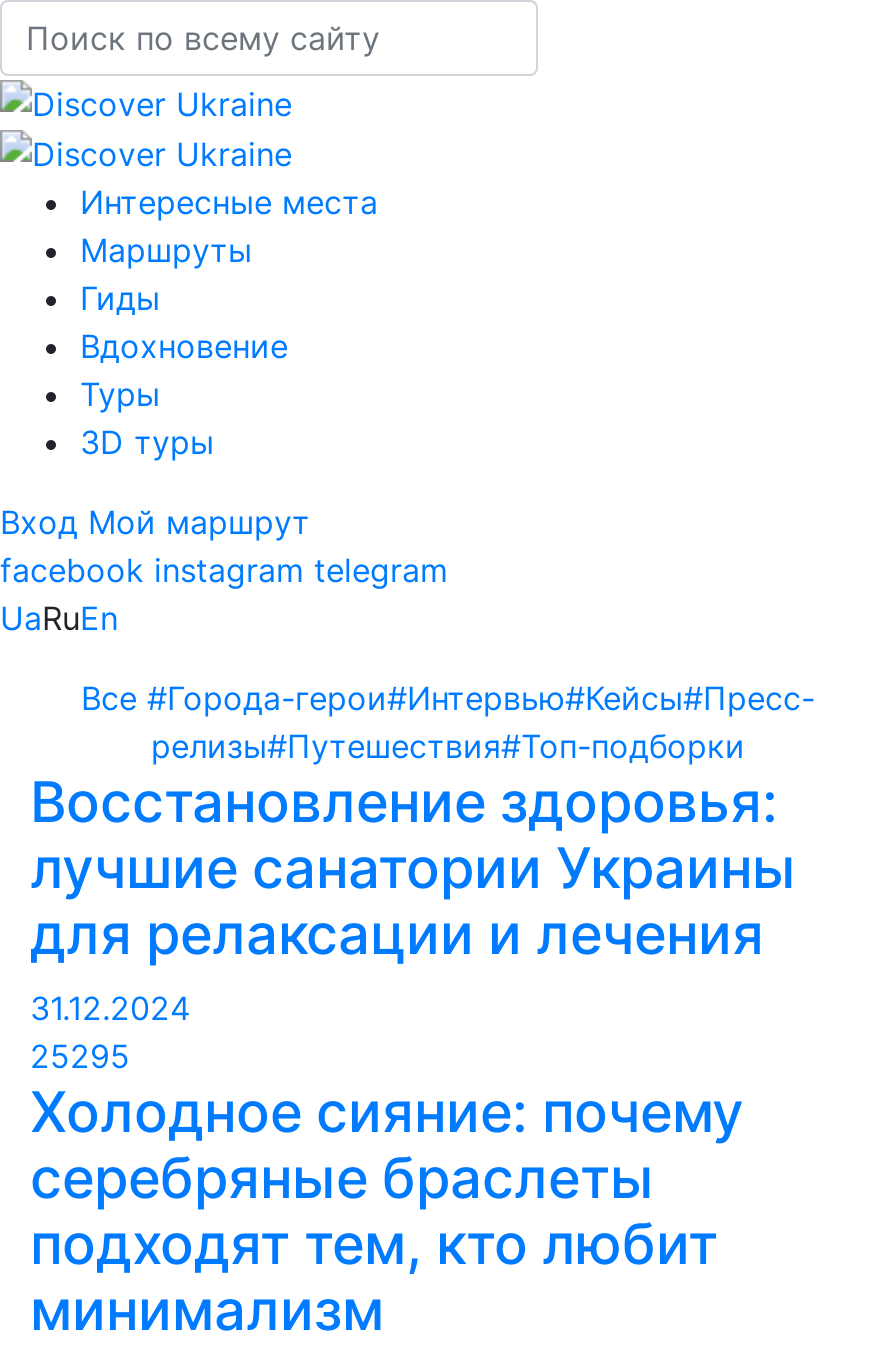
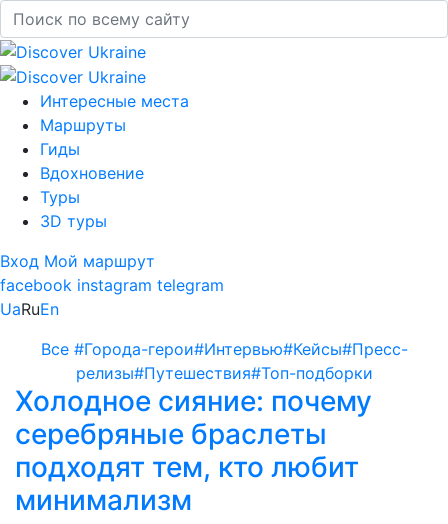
[30,769,796,1077] Восстановление здоровья: | лучшие санатории Украины | для релаксации и лечения | 31.12.2024 | 25295 -> none

